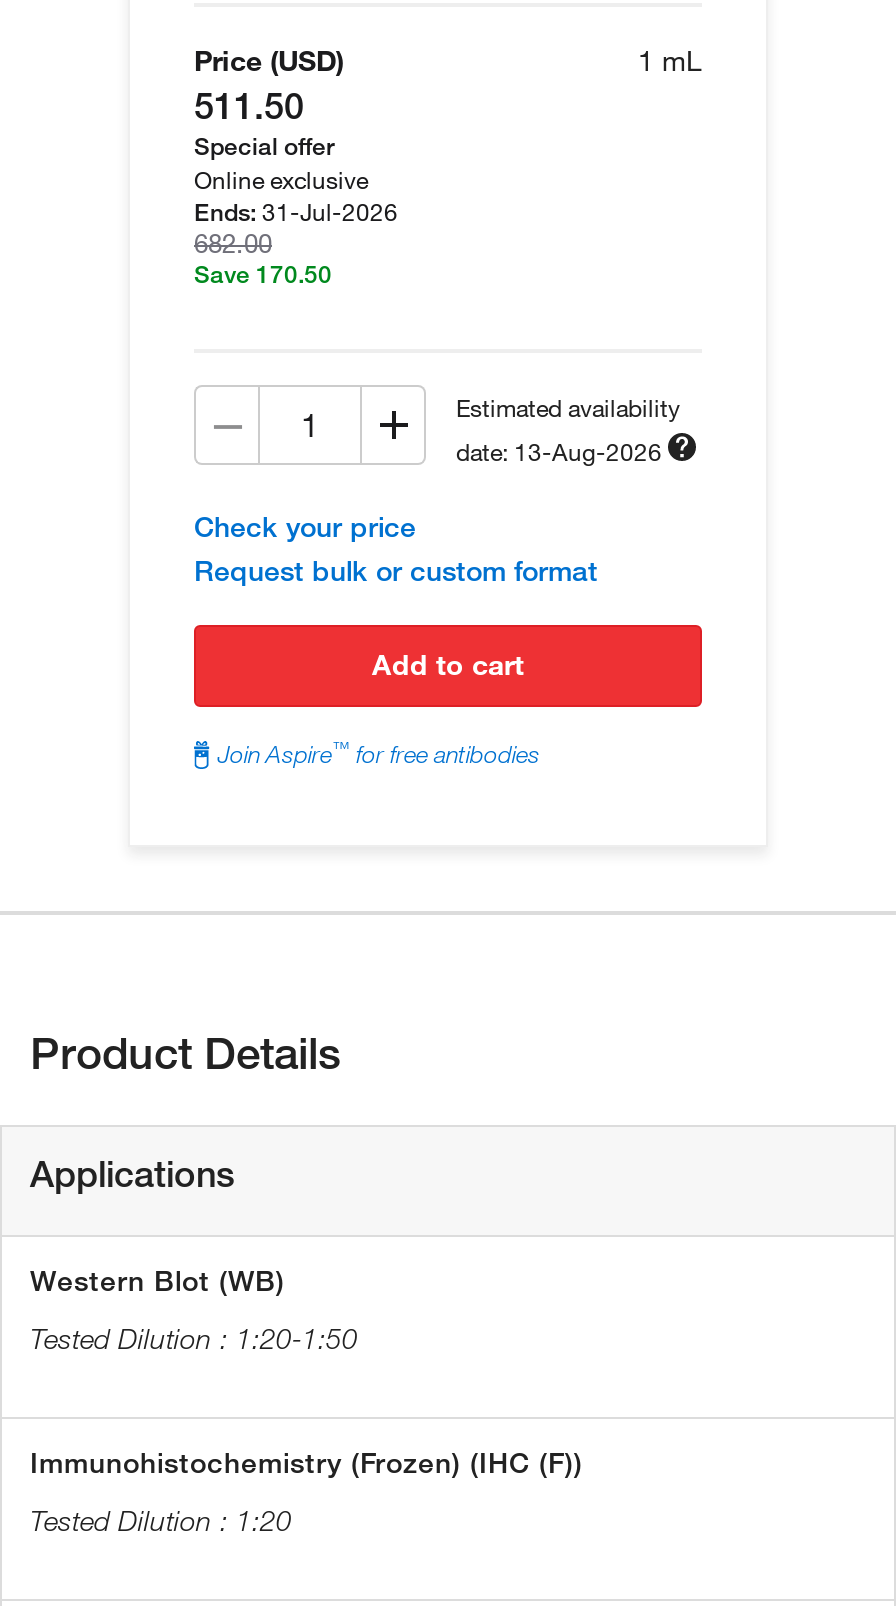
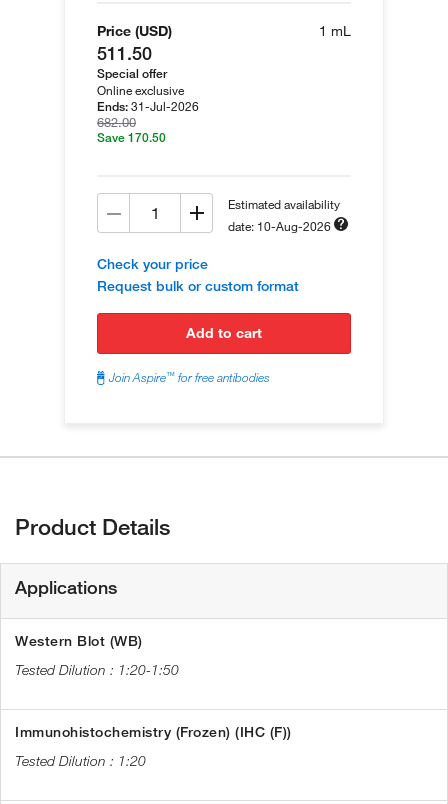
[456,436,662,468] date: 13-Aug-2026 -> [228,218,331,234] date: 10-Aug-2026

